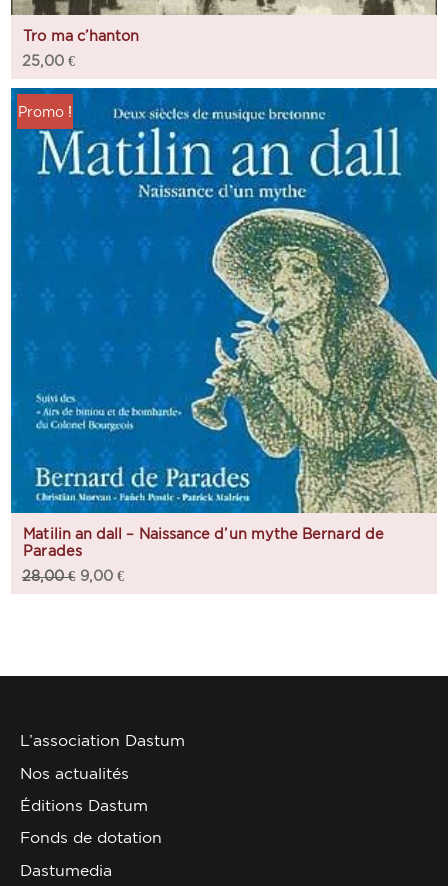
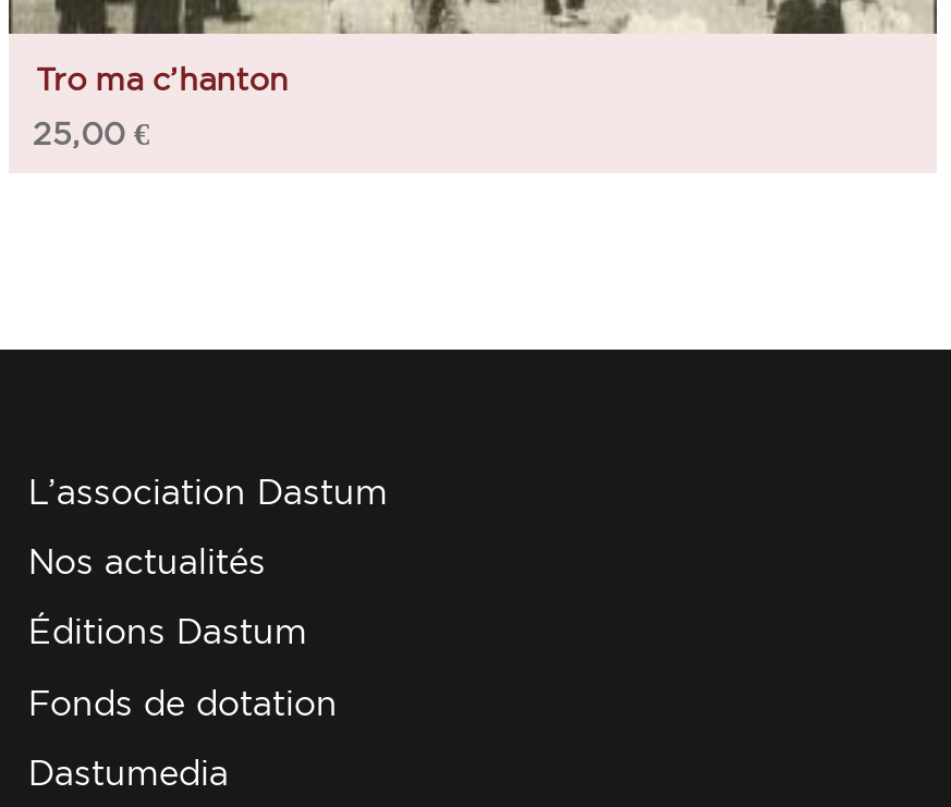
[10,87,438,530] [image] | Promo ! -> none
[22,526,384,583] Matilin an dall – Naissance d’un mythe Bernard de | Parades | 28,00€ 9,00 € -> none

